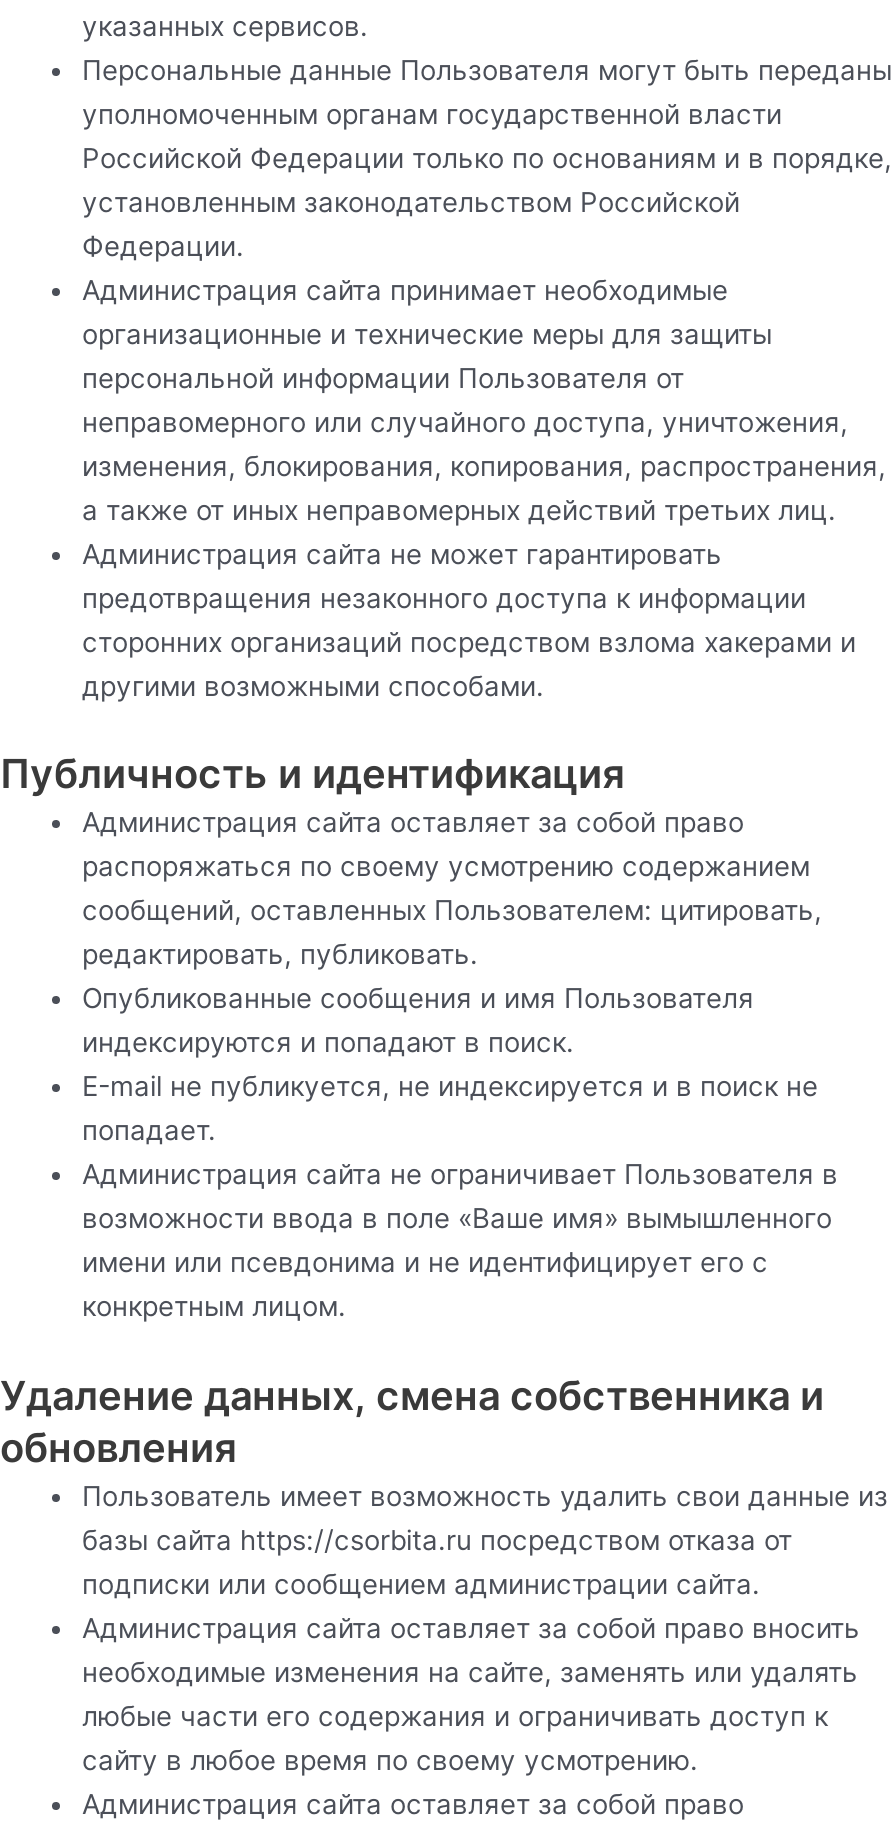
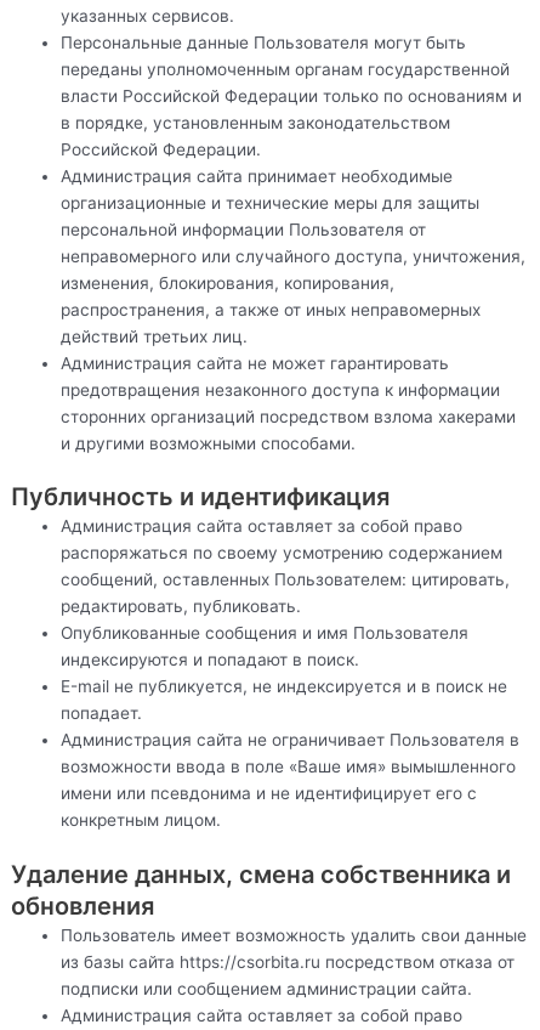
moved [82,537,806,613] -> [61,353,500,399]: Администрация сайта не может гарантировать | предотвращения незаконного доступа к информации
moved [0,750,838,1471] -> [11,482,519,920]: Публичность и идентификация | Администрация сайта оставляет за собой право | распоряжаться по своему усмотрению содержанием | ... | Удаление данных, смена собственника и | обновления
moved [82,1567,760,1599] -> [61,978,472,998]: подписки или сообщением администрации сайта.
[82,1611,860,1775] Администрация сайта оставляет за собой право вносить | необходимые изменения на сайте, заменять или удалять | любые части его содержания и ограничивать доступ к | сайту в любое время по своему усмотрению. -> none

